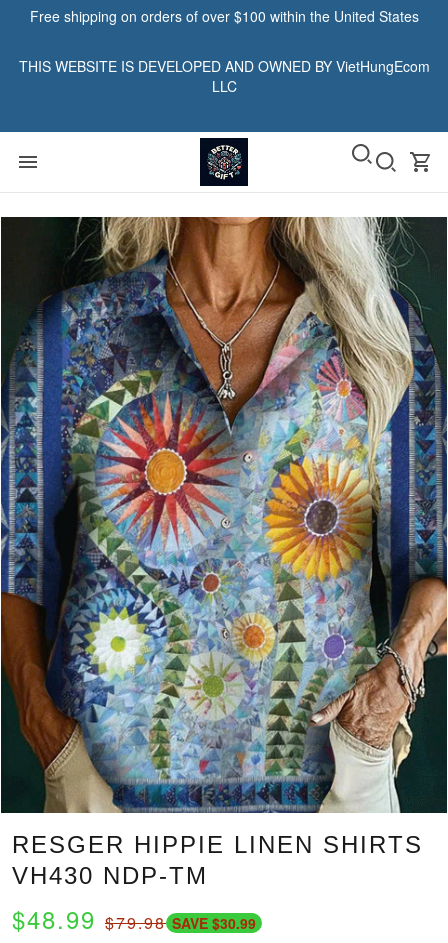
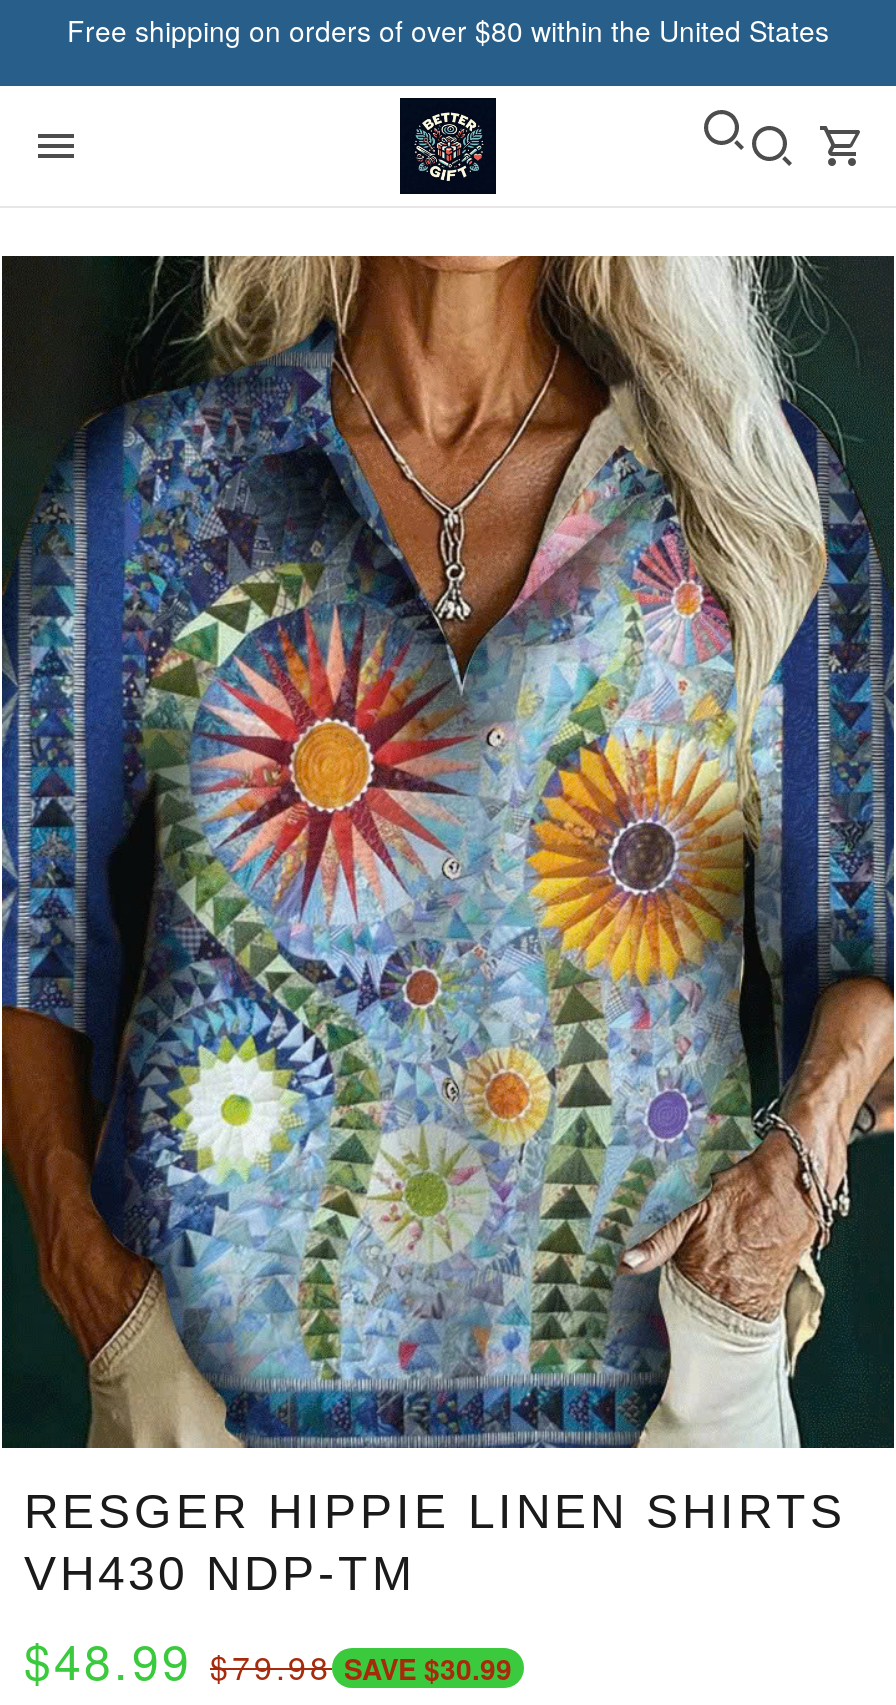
[18,6,429,96] Free shipping on orders of over $100 within the United States | THIS WEBSITE IS DEVELOPED AND OWNED BY VietHungEcom | LLC -> [67,10,829,50] Free shipping on orders of over $80 within the United States

